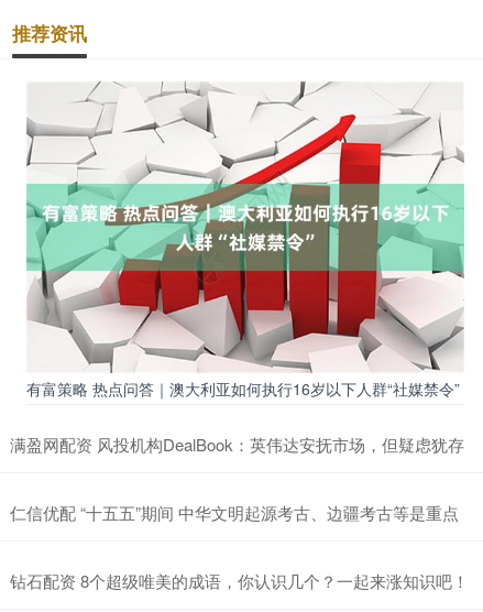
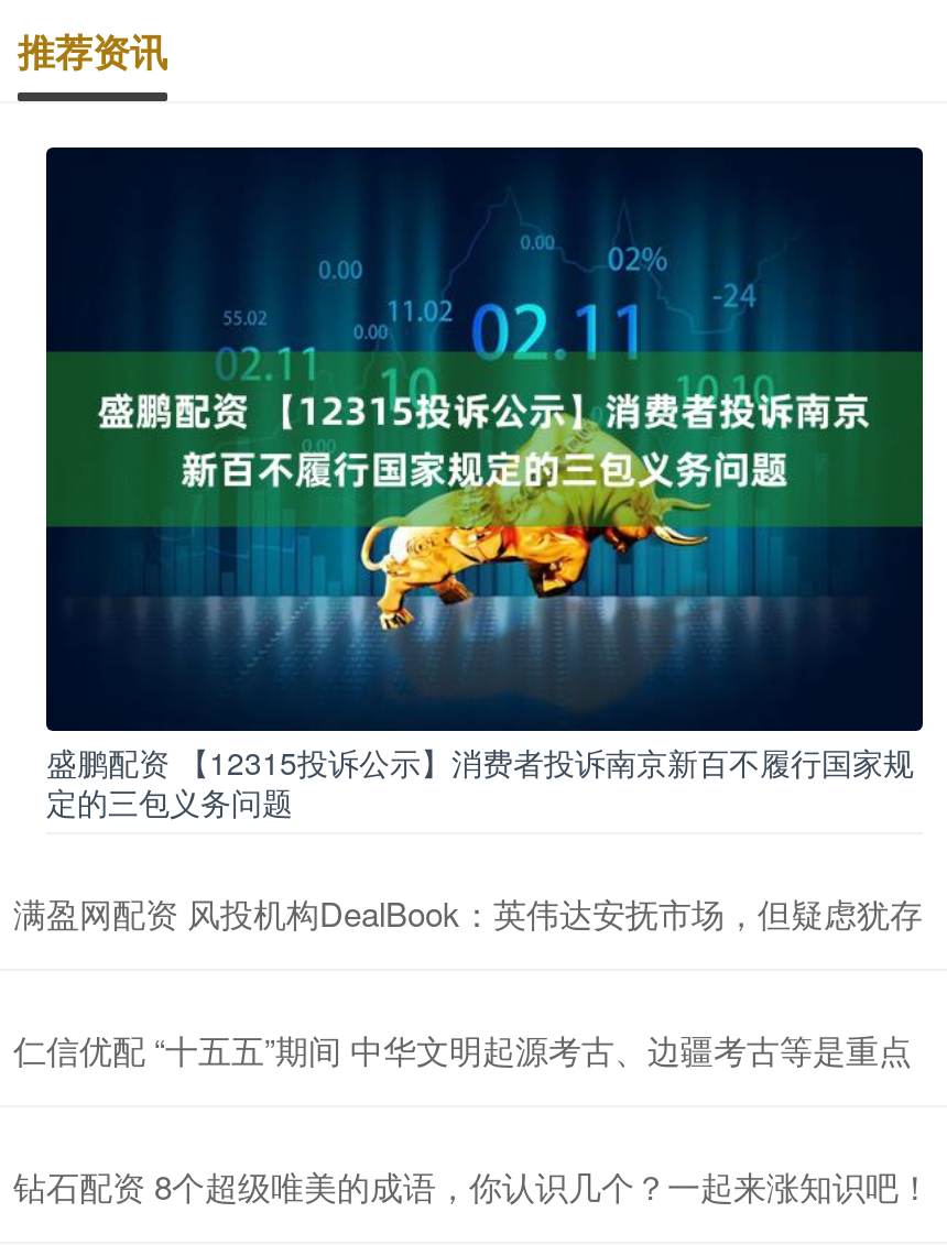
[25,81,464,400] [image] | 有富策略 热点问答｜澳大利亚如何执行16岁以下人群“社媒禁令” -> [44,145,925,824] [image] | 盛鹏配资 【12315投诉公示】消费者投诉南京新百不履行国家规 | 定的三包义务问题

